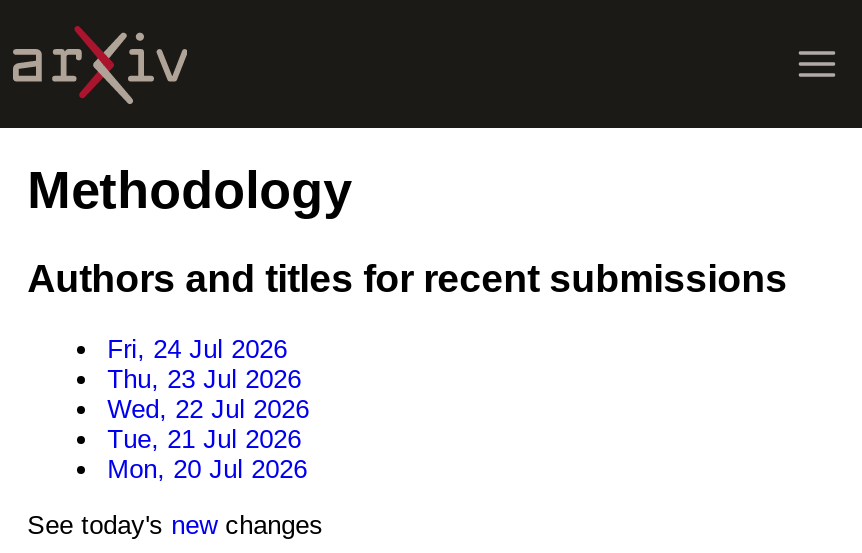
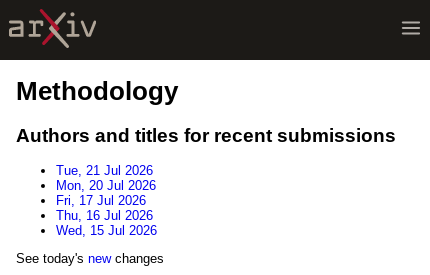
[107,334,309,424] Fri, 24 Jul 2026 | Thu, 23 Jul 2026 | Wed, 22 Jul 2026 -> none
moved [107,424,307,484] -> [56,163,156,193]: Tue, 21 Jul 2026 | Mon, 20 Jul 2026
none -> [56,193,157,238] Fri, 17 Jul 2026 | Thu, 16 Jul 2026 | Wed, 15 Jul 2026

